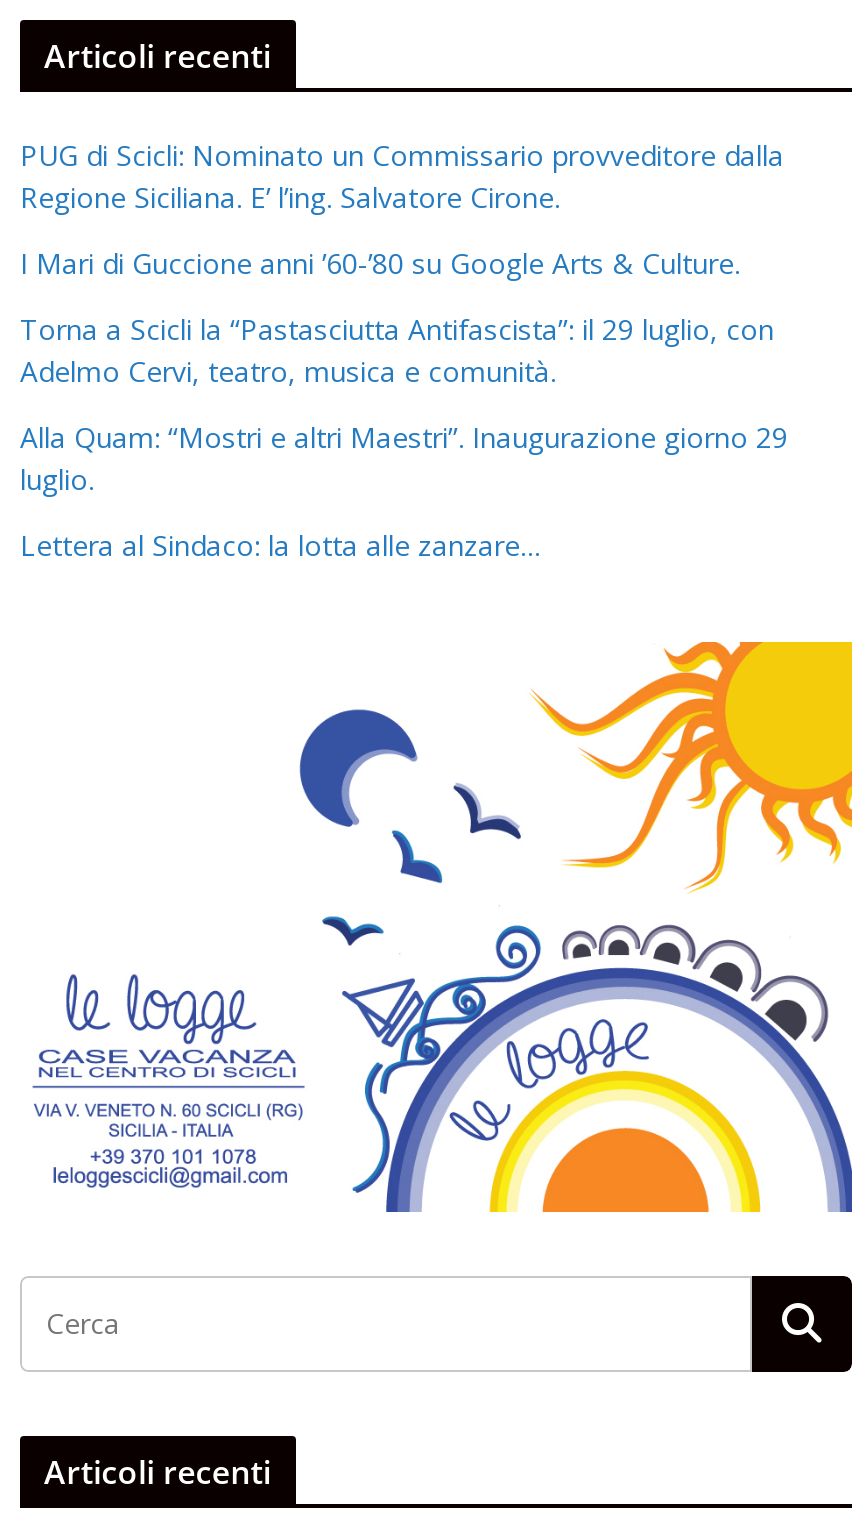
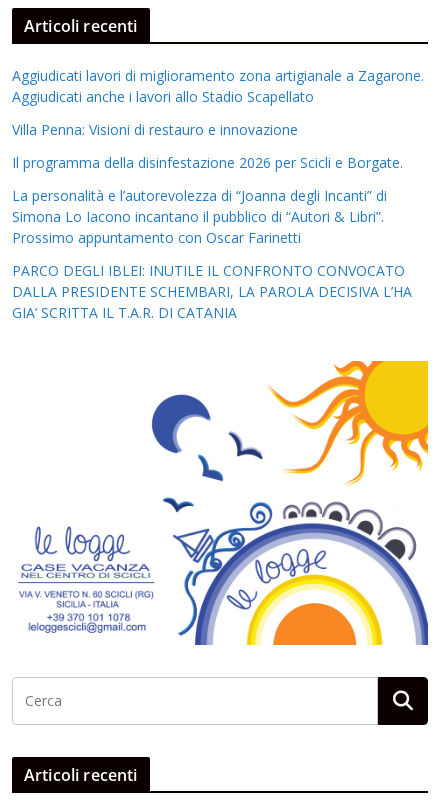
[20,136,784,216] PUG di Scicli: Nominato un Commissario provveditore dalla | Regione Siciliana. E’ l’ing. Salvatore Cirone. -> [12,66,424,106] Aggiudicati lavori di miglioramento zona artigianale a Zagarone. | Aggiudicati anche i lavori allo Stadio Scapellato
[20,244,740,282] I Mari di Guccione anni ’60-’80 su Google Arts & Culture. -> [12,120,298,139] Villa Penna: Visioni di restauro e innovazione
[20,310,774,390] Torna a Scicli la “Pastasciutta Antifascista”: il 29 luglio, con | Adelmo Cervi, teatro, musica e comunità. -> [12,153,403,172] Il programma della disinfestazione 2026 per Scicli e Borgate.
[20,418,788,498] Alla Quam: “Mostri e altri Maestri”. Inaugurazione giorno 29 | luglio. -> [12,186,387,247] La personalità e l’autorevolezza di “Joanna degli Incanti” di | Simona Lo Iacono incantano il pubblico di “Autori & Libri”. | Prossimo appuntamento con Oscar Farinetti
[20,526,542,564] Lettera al Sindaco: la lotta alle zanzare… -> [12,261,412,322] PARCO DEGLI IBLEI: INUTILE IL CONFRONTO CONVOCATO | DALLA PRESIDENTE SCHEMBARI, LA PAROLA DECISIVA L’HA | GIA’ SCRITTA IL T.A.R. DI CATANIA

